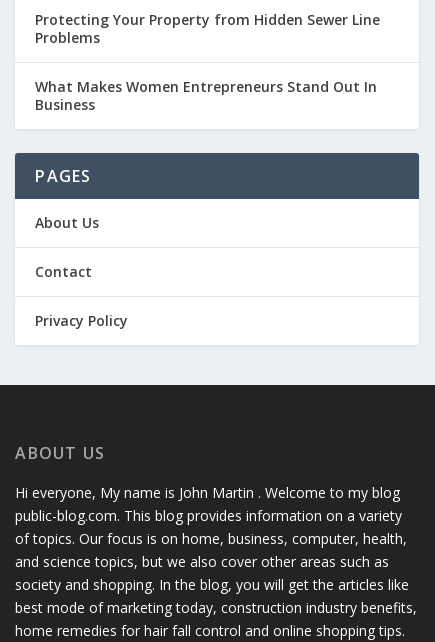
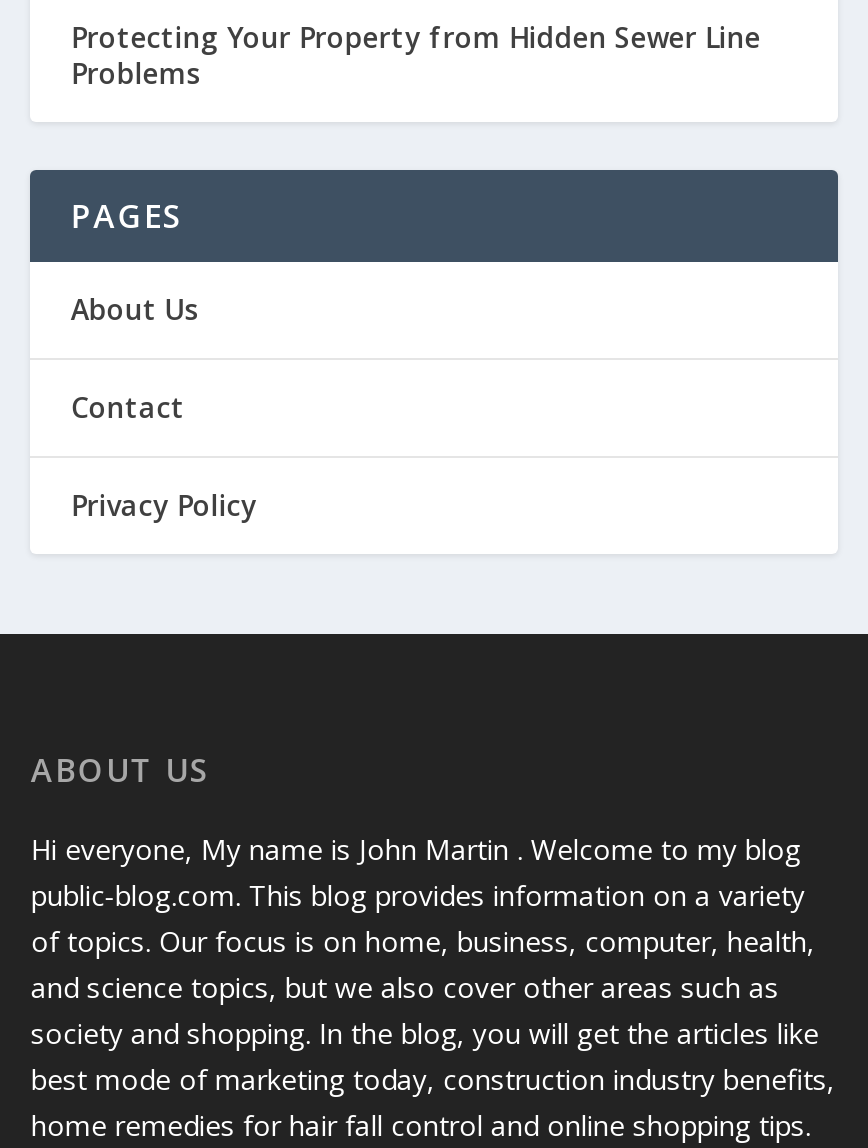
[35,77,377,114] What Makes Women Entrepreneurs Stand Out In | Business -> none

